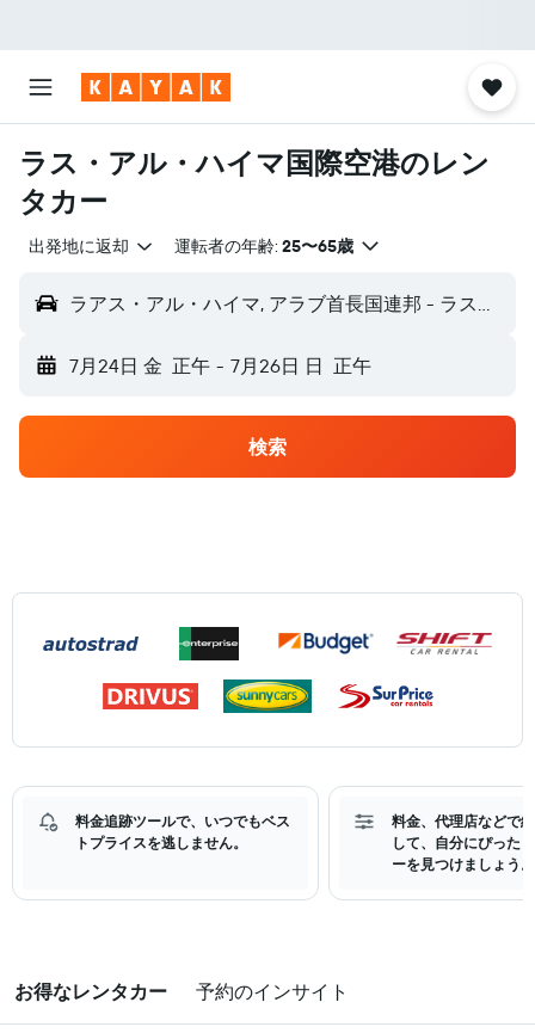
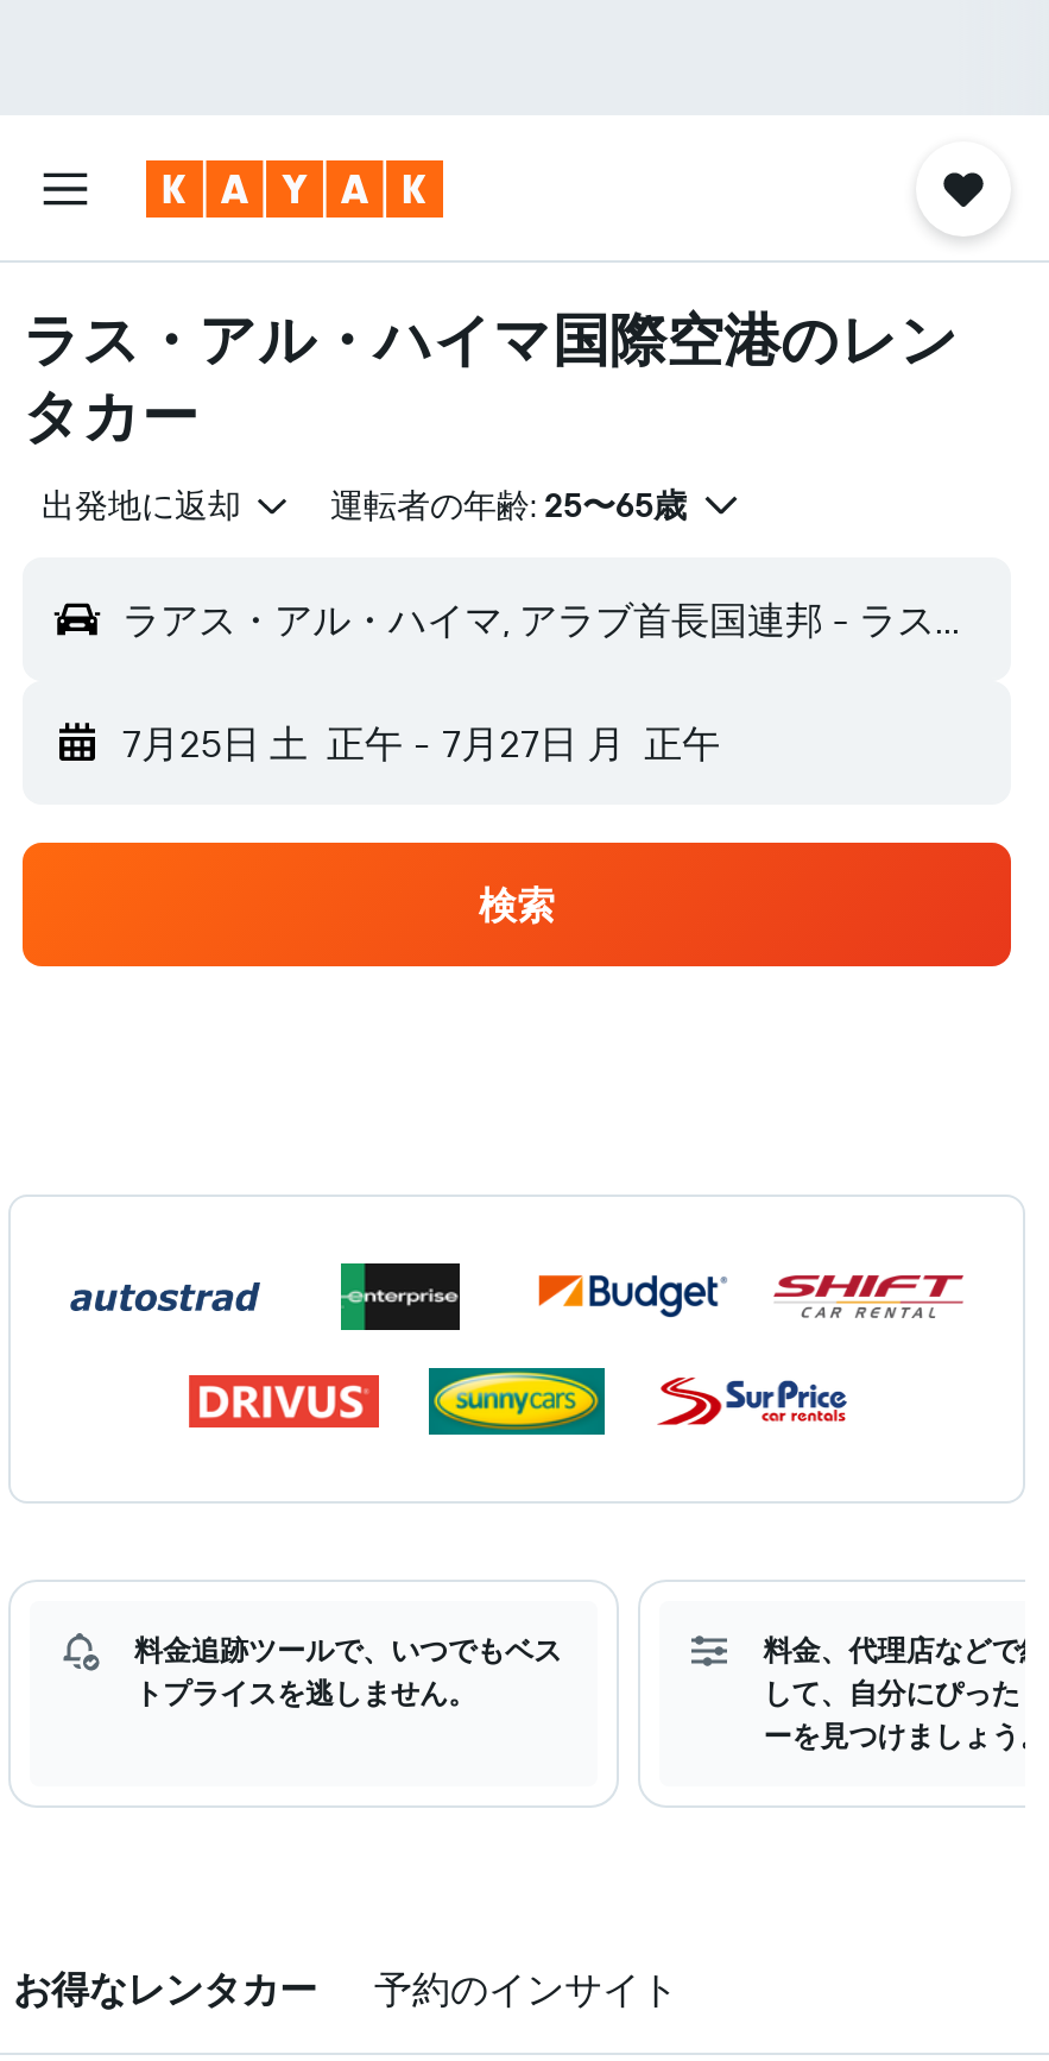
[69,353,371,377] 7月24日 金 正午 - 7月26日 日 正午 -> [122,719,720,767] 7月25日 土 正午 - 7月27日 月 正午

